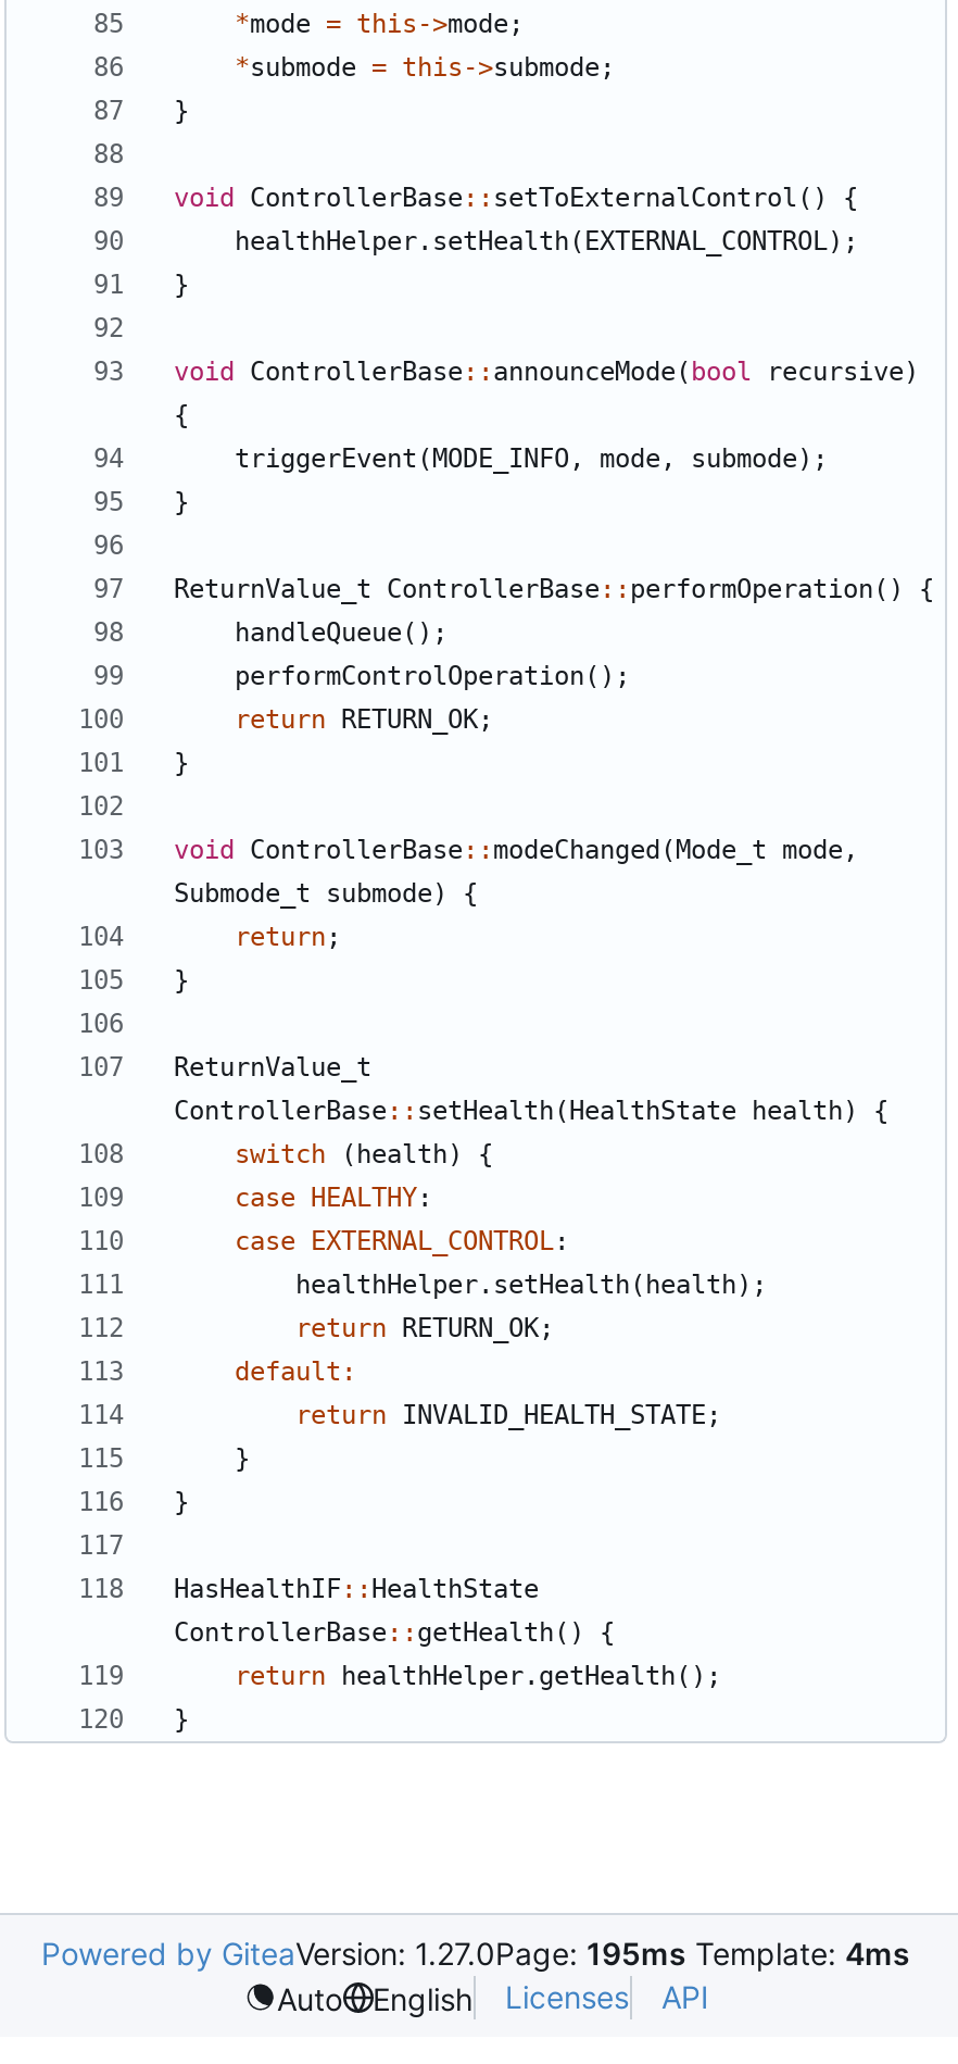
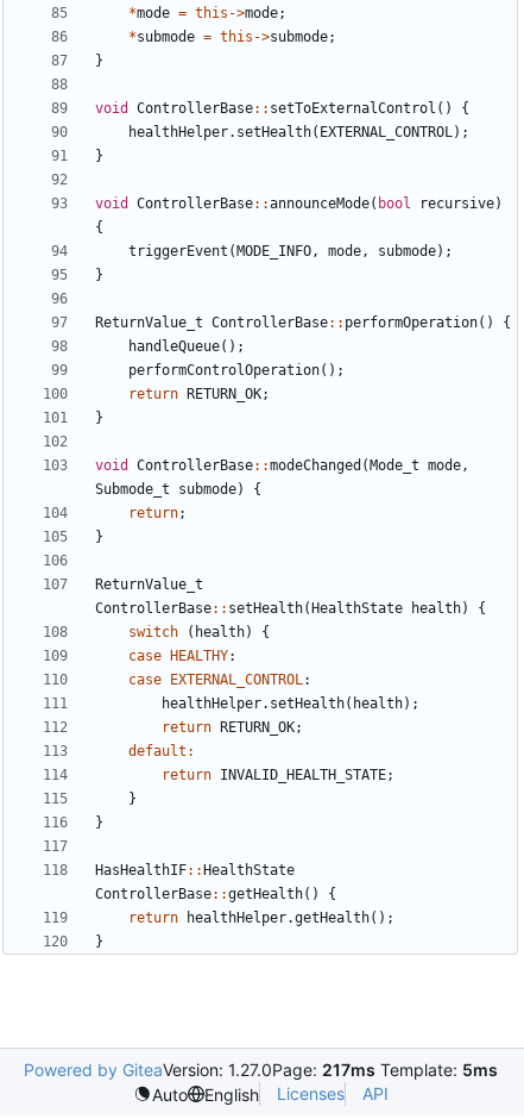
[41,1935,910,1972] Powered by GiteaVersion: 1.27.0Page: 195ms Template: 4ms -> [23,1060,497,1080] Powered by GiteaVersion: 1.27.0Page: 217ms Template: 5ms

